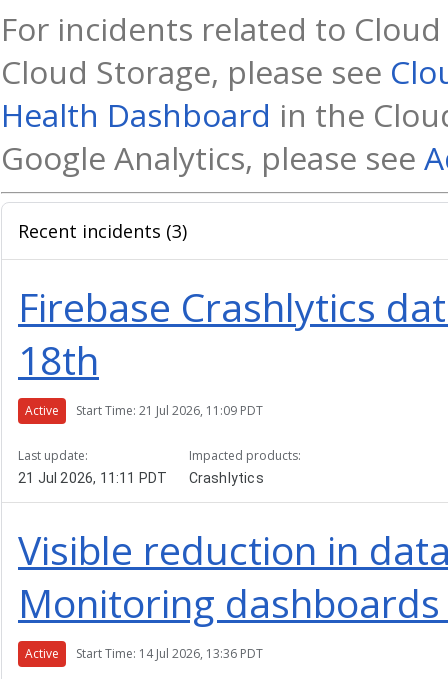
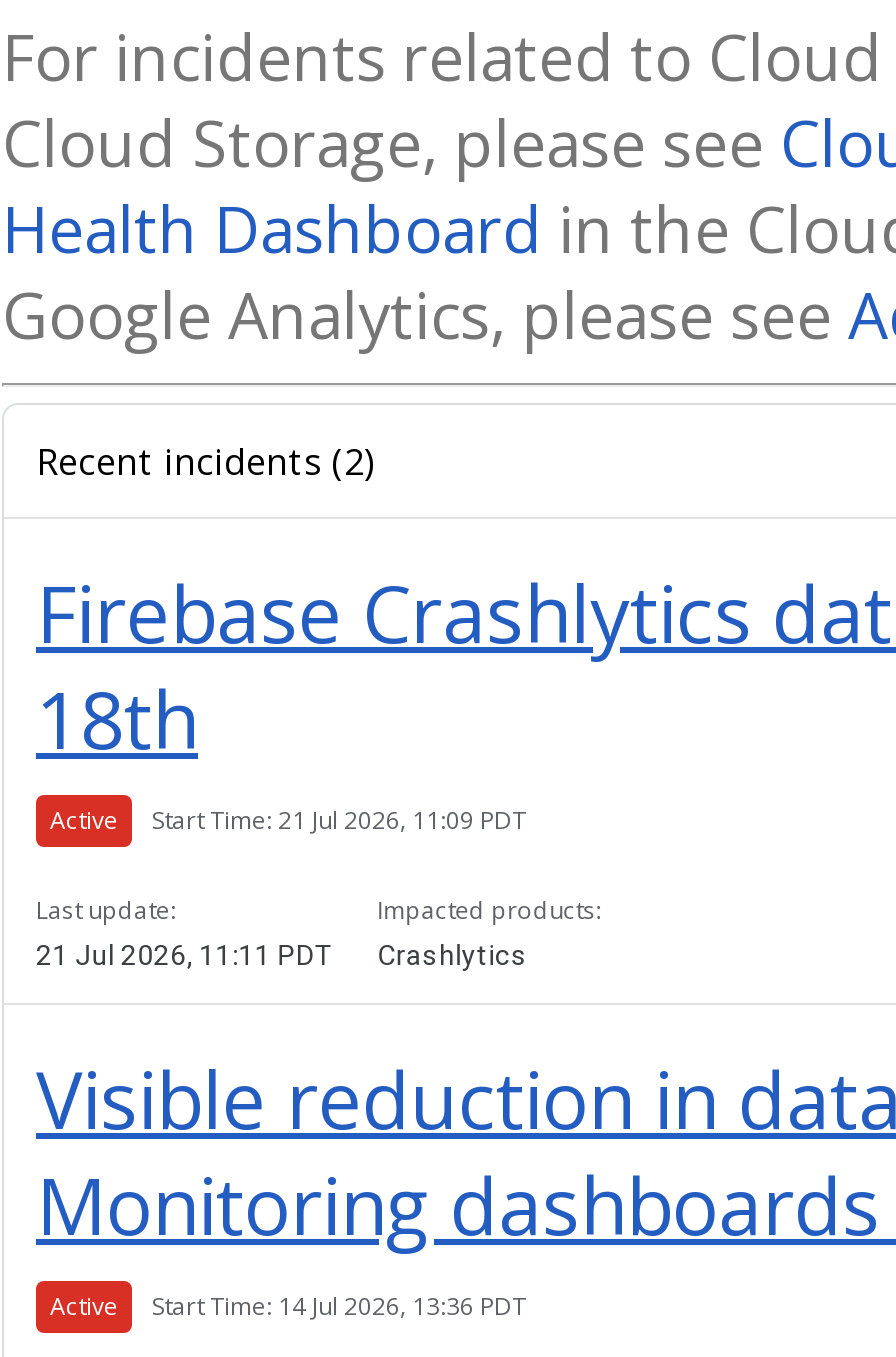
[18,219,187,243] Recent incidents (3) -> [36,437,374,485] Recent incidents (2)

